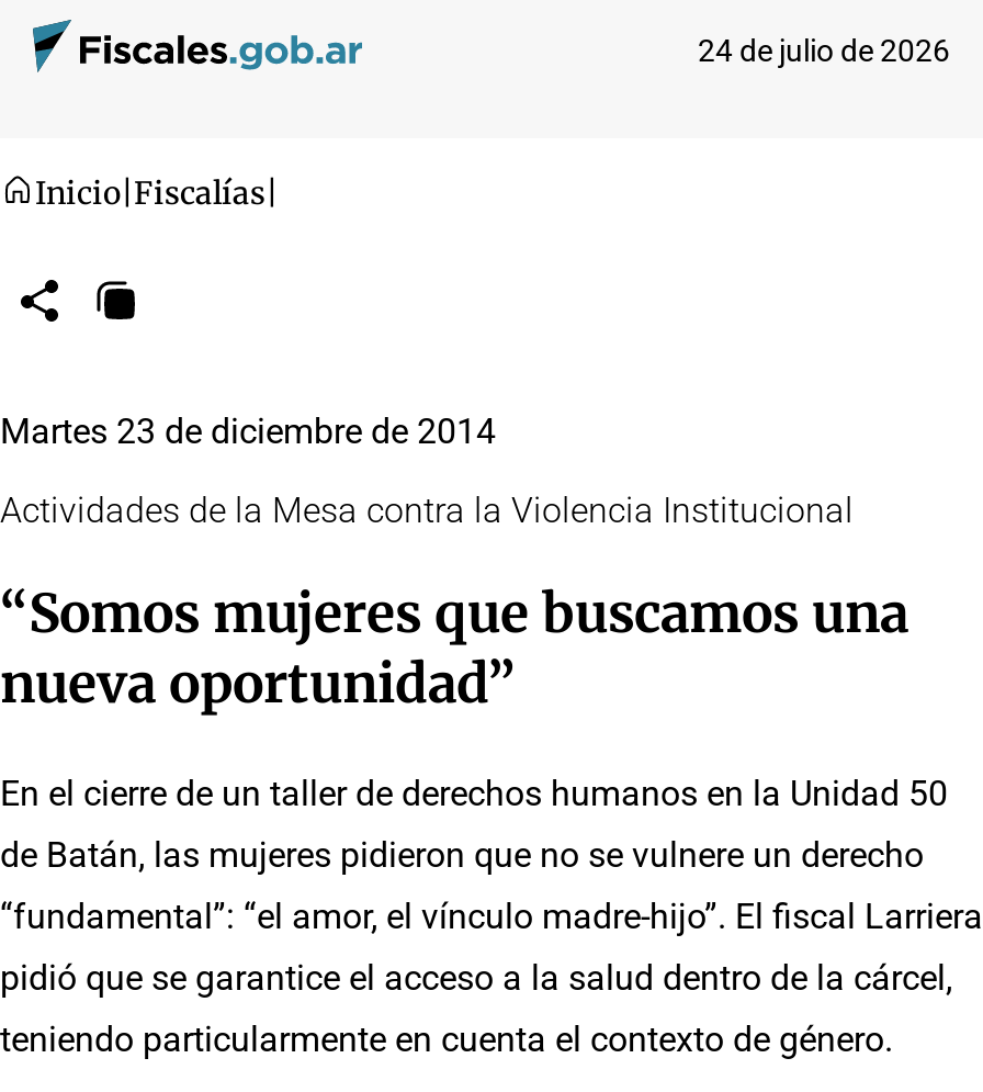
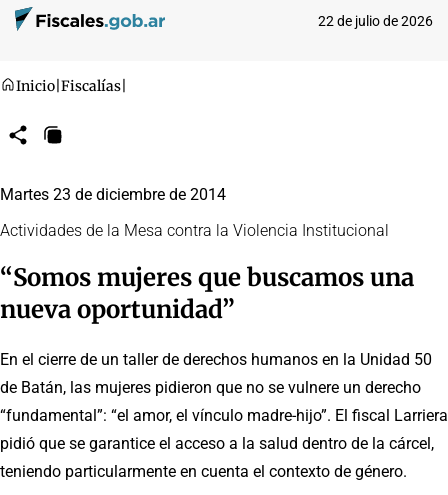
[698,33,950,68] 24 de julio de 2026 -> [318,13,433,29] 22 de julio de 2026

